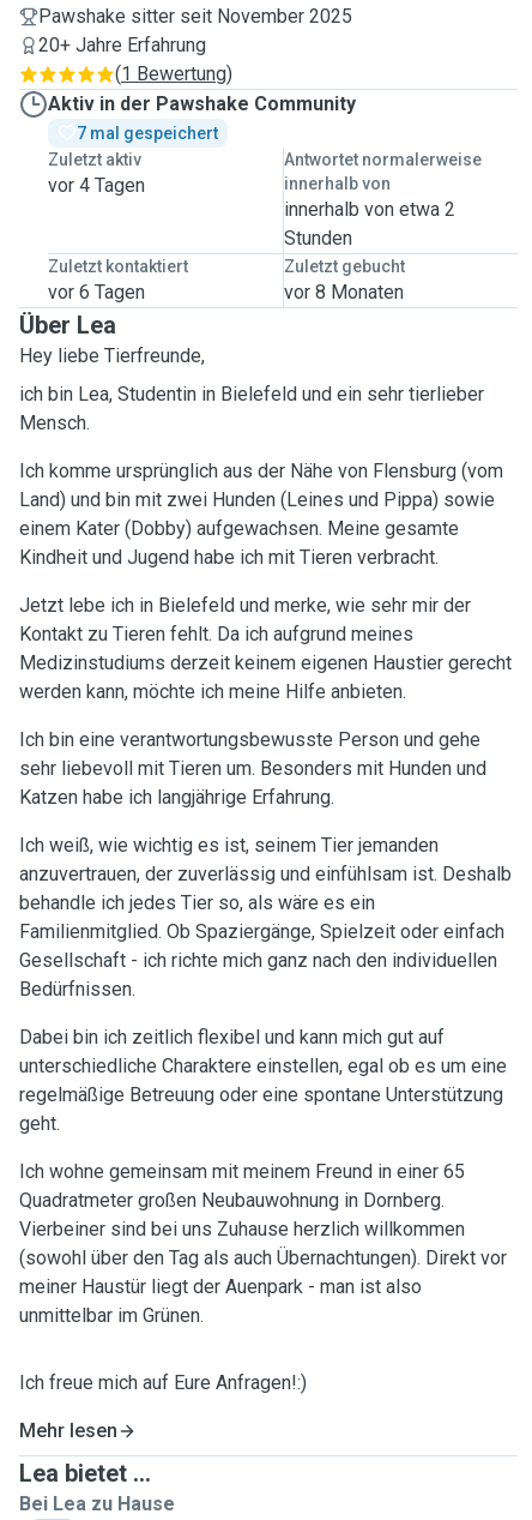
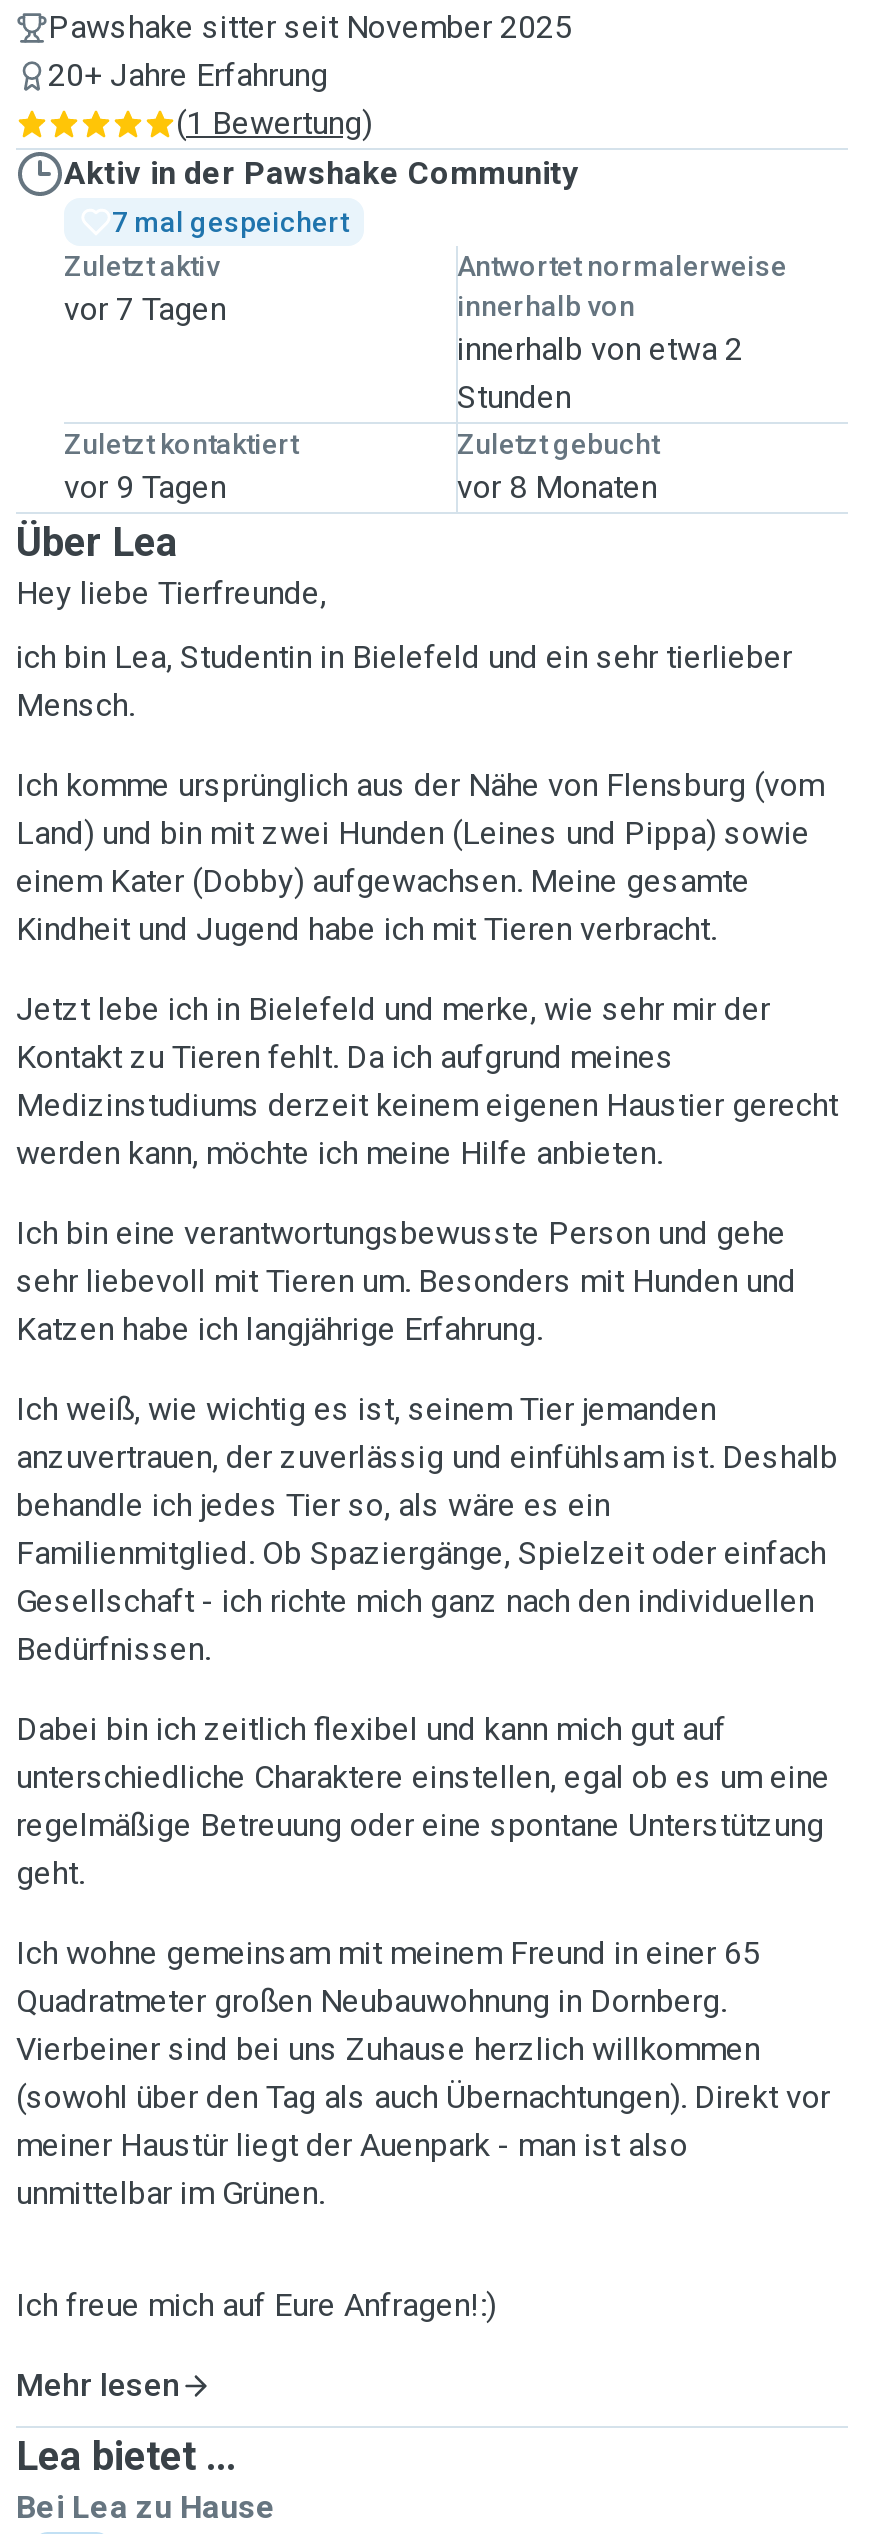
[48,174,145,197] vor 4 Tagen -> [64,290,226,328] vor 7 Tagen
[48,281,145,304] vor 6 Tagen -> [64,468,226,506] vor 9 Tagen

